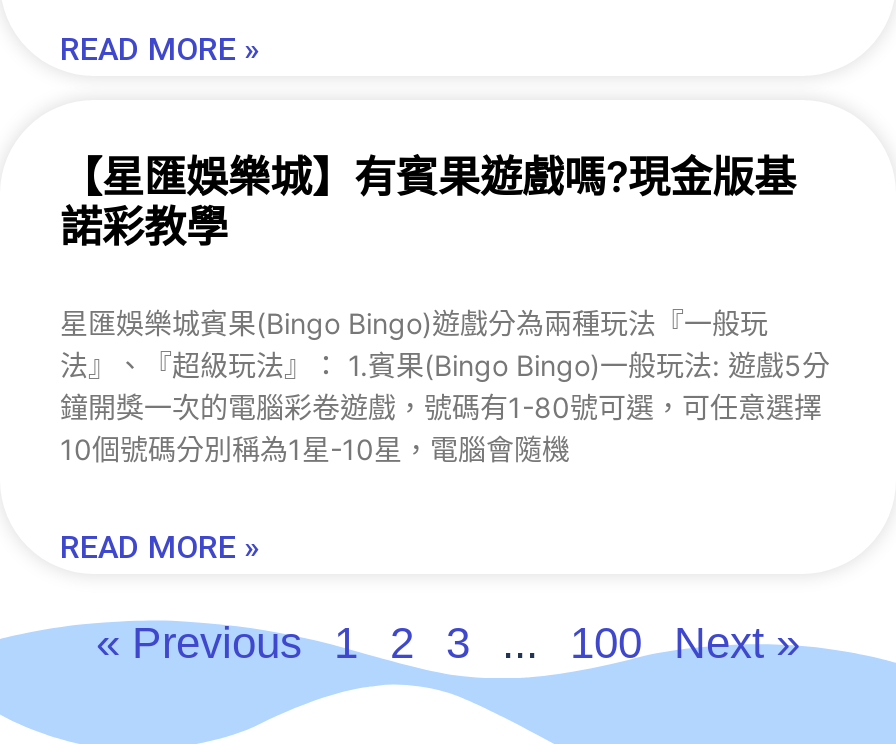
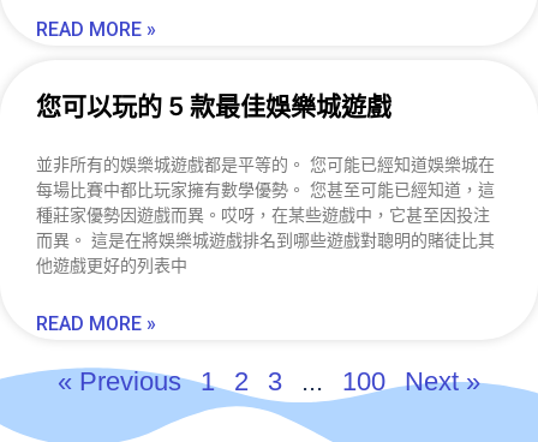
[60,153,796,253] 【星匯娛樂城】有賓果遊戲嗎?現金版基 | 諾彩教學 -> [36,92,391,122] 您可以玩的 5 款最佳娛樂城遊戲
[60,307,830,467] 星匯娛樂城賓果(Bingo Bingo)遊戲分為兩種玩法『一般玩 | 法』、『超級玩法』： 1.賓果(Bingo Bingo)一般玩法: 遊戲5分 | 鐘開獎一次的電腦彩卷遊戲，號碼有1-80號可選，可任意選擇 | 10個號碼分別稱為1星-10星，電腦會隨機 -> [36,154,495,275] 並非所有的娛樂城遊戲都是平等的。 您可能已經知道娛樂城在 | 每場比賽中都比玩家擁有數學優勢。 您甚至可能已經知道，這 | 種莊家優勢因遊戲而異。哎呀，在某些遊戲中，它甚至因投注 | 而異。 這是在將娛樂城遊戲排名到哪些遊戲對聰明的賭徒比其 | 他遊戲更好的列表中

